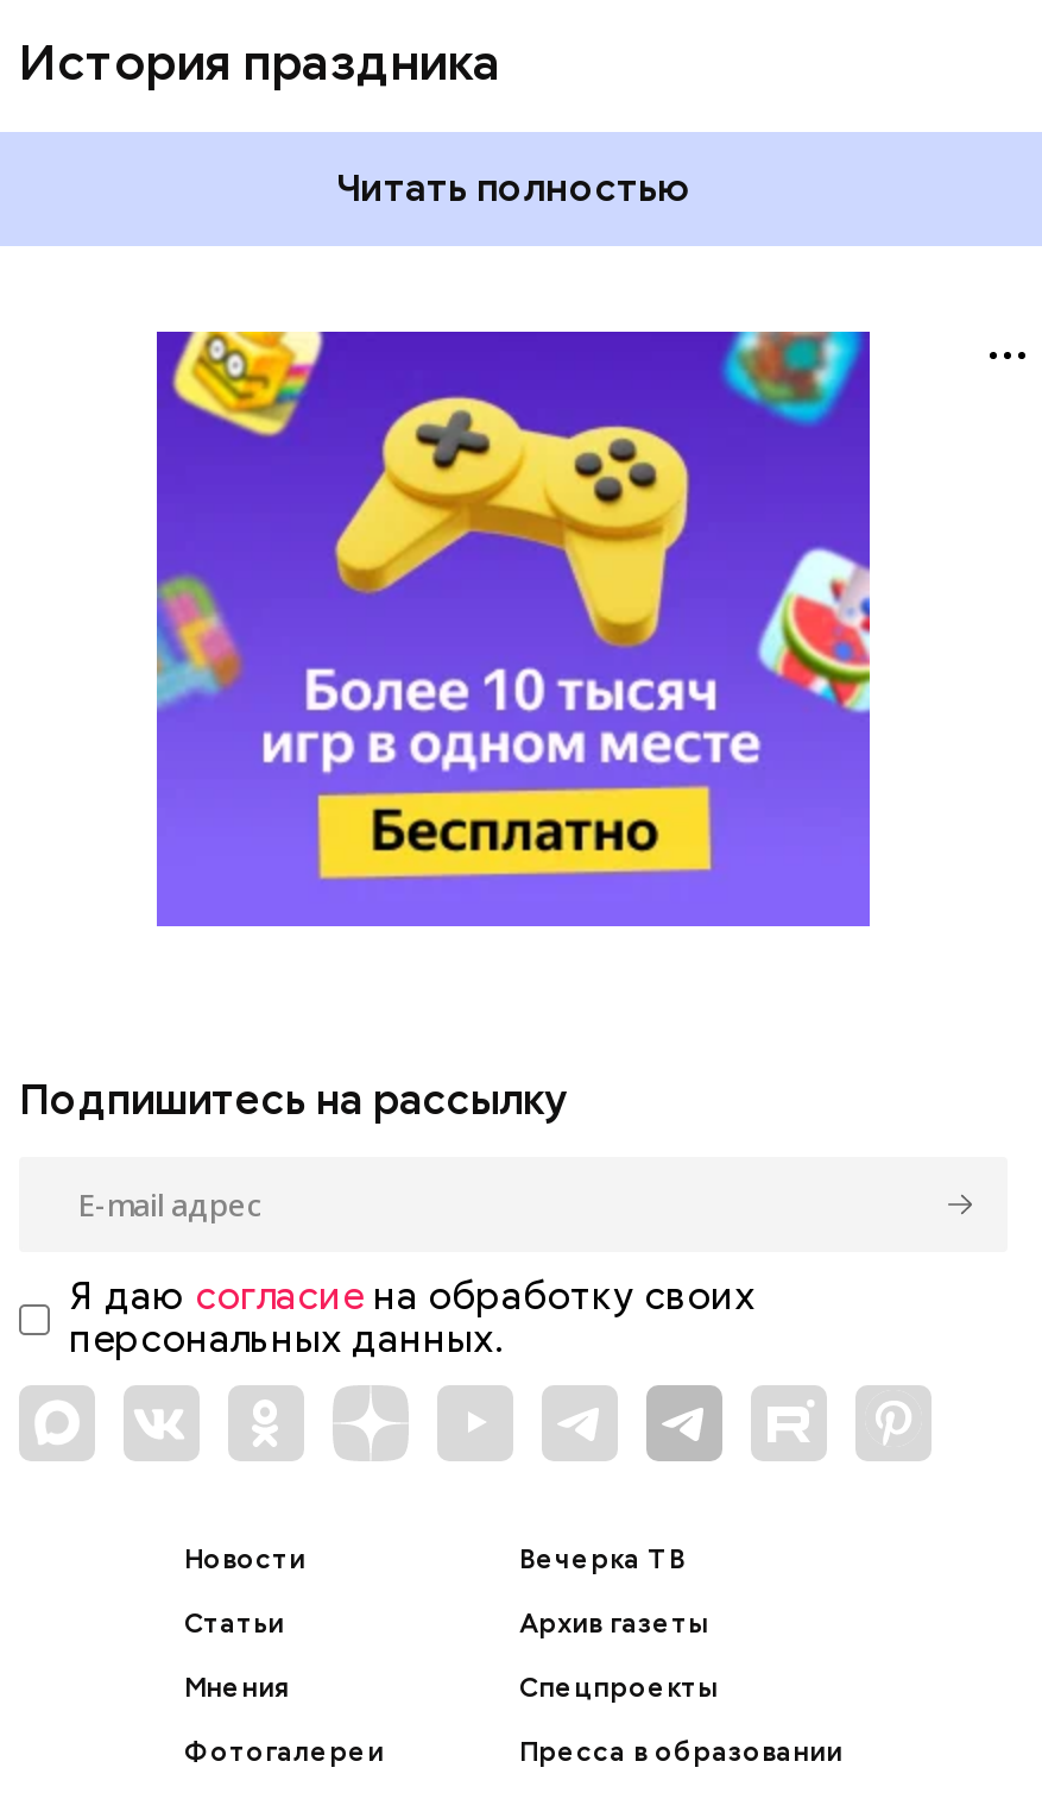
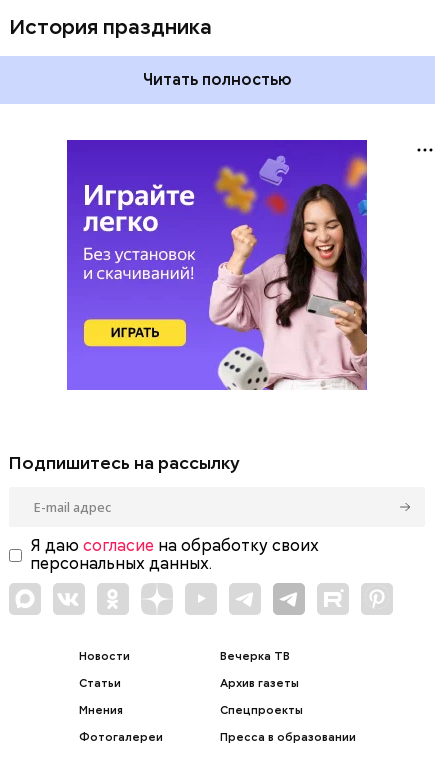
[154,329,872,929] [image] -> [66,139,368,391] [image]

